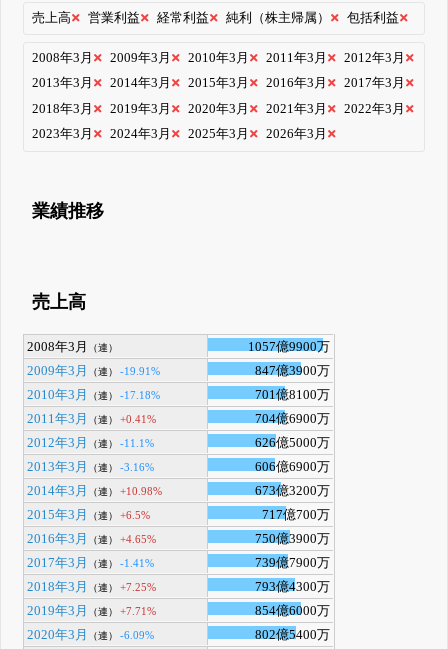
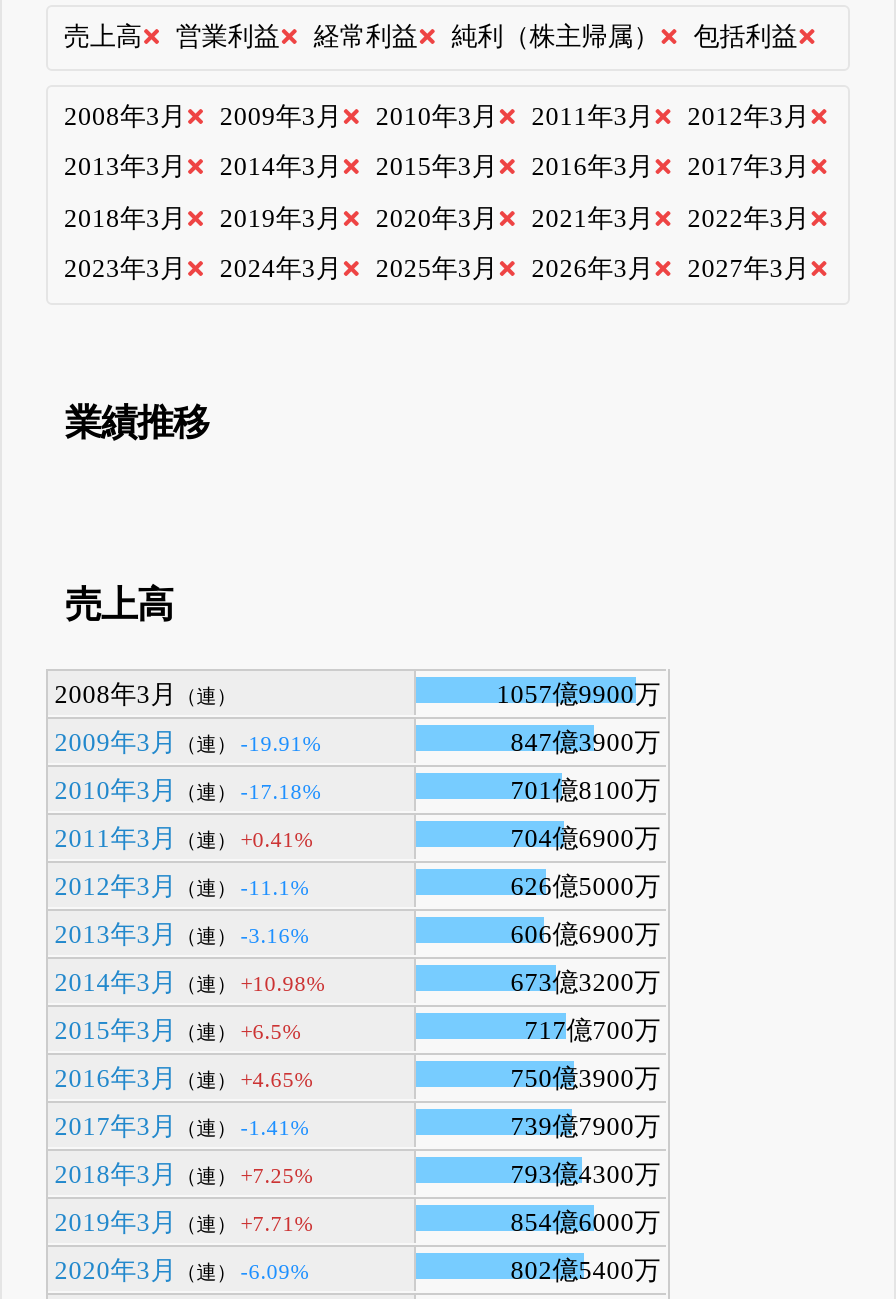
none -> [687,255,809,283] 2027年3月

